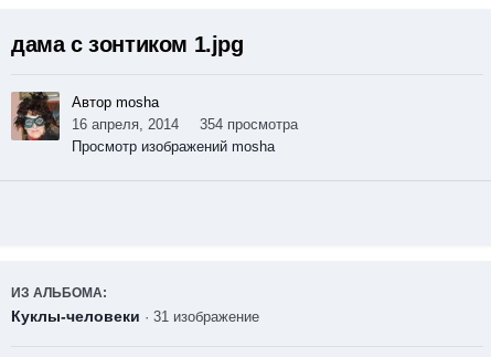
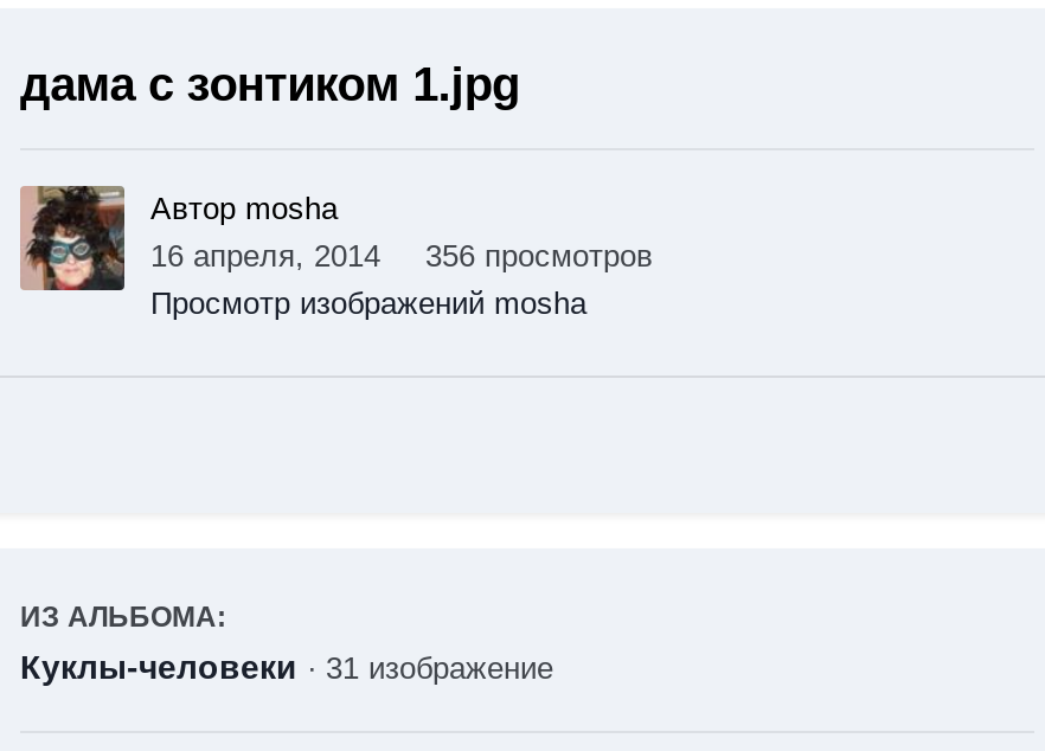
[72,116,298,133] 16 апреля, 2014 354 просмотра -> [150,239,653,274] 16 апреля, 2014 356 просмотров

